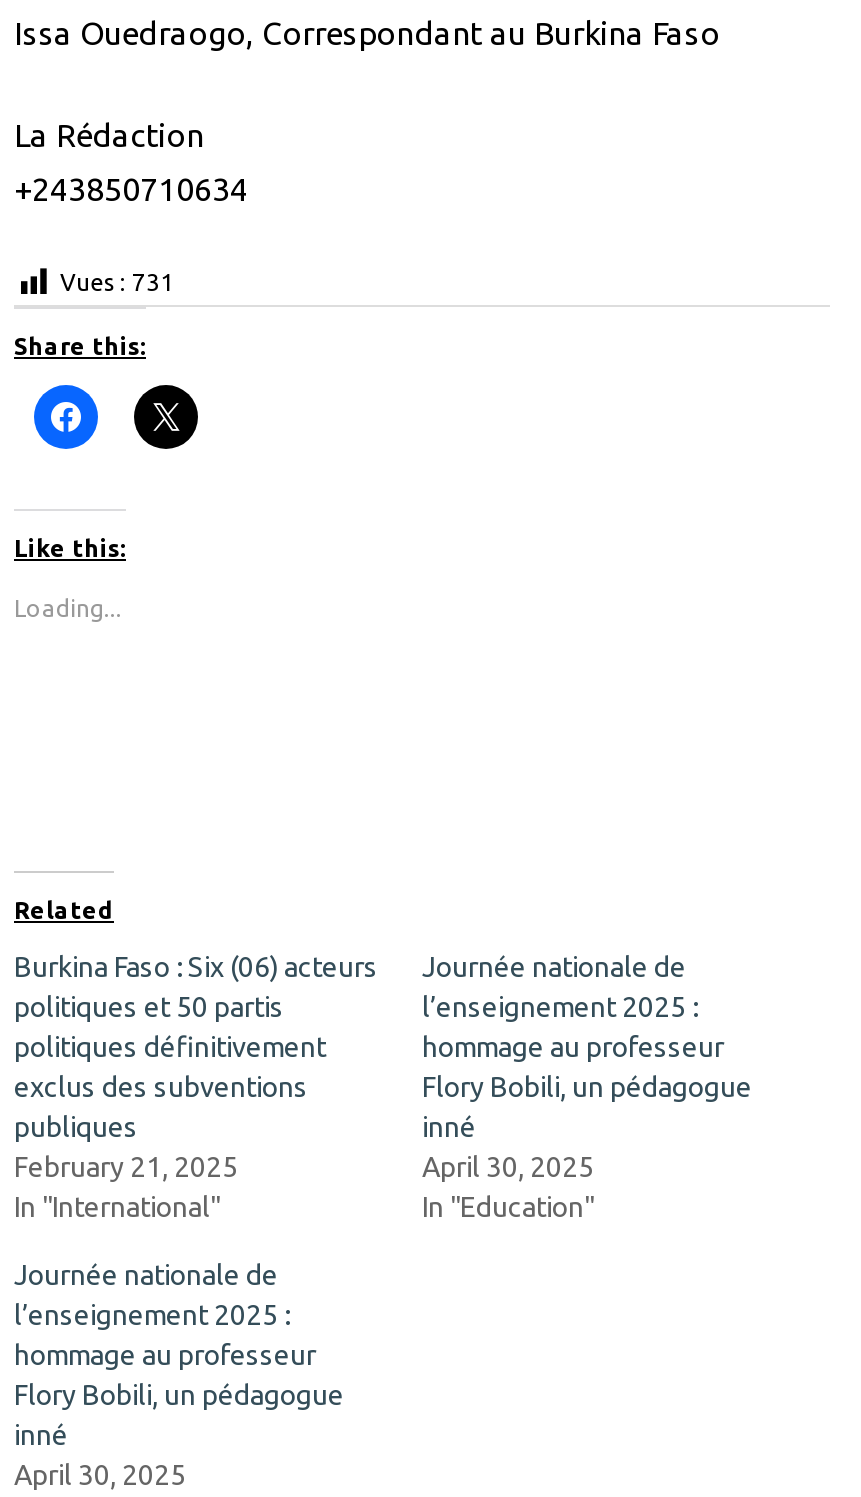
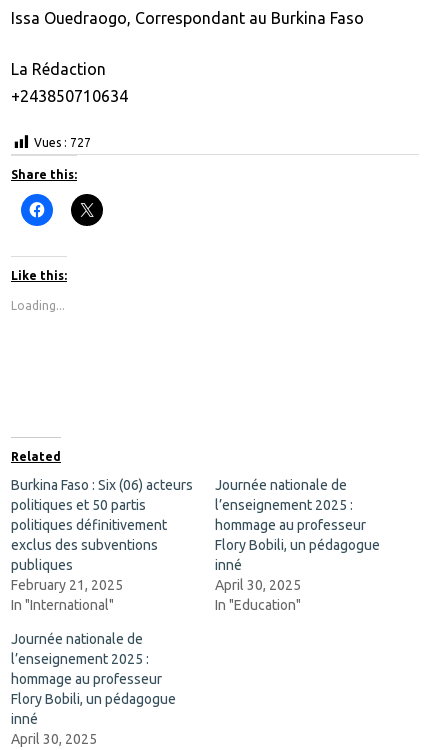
[60,268,174,294] Vues : 731 -> [34,136,91,149] Vues : 727

